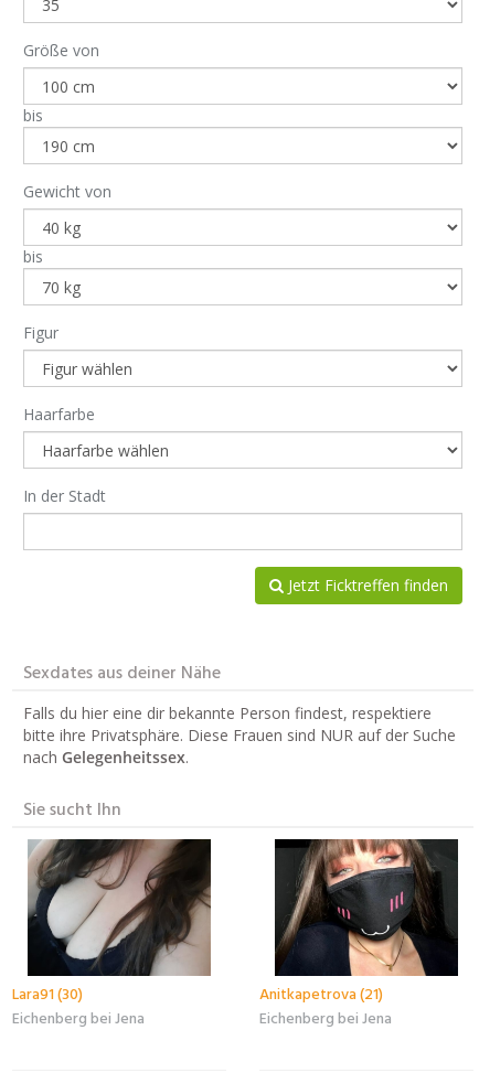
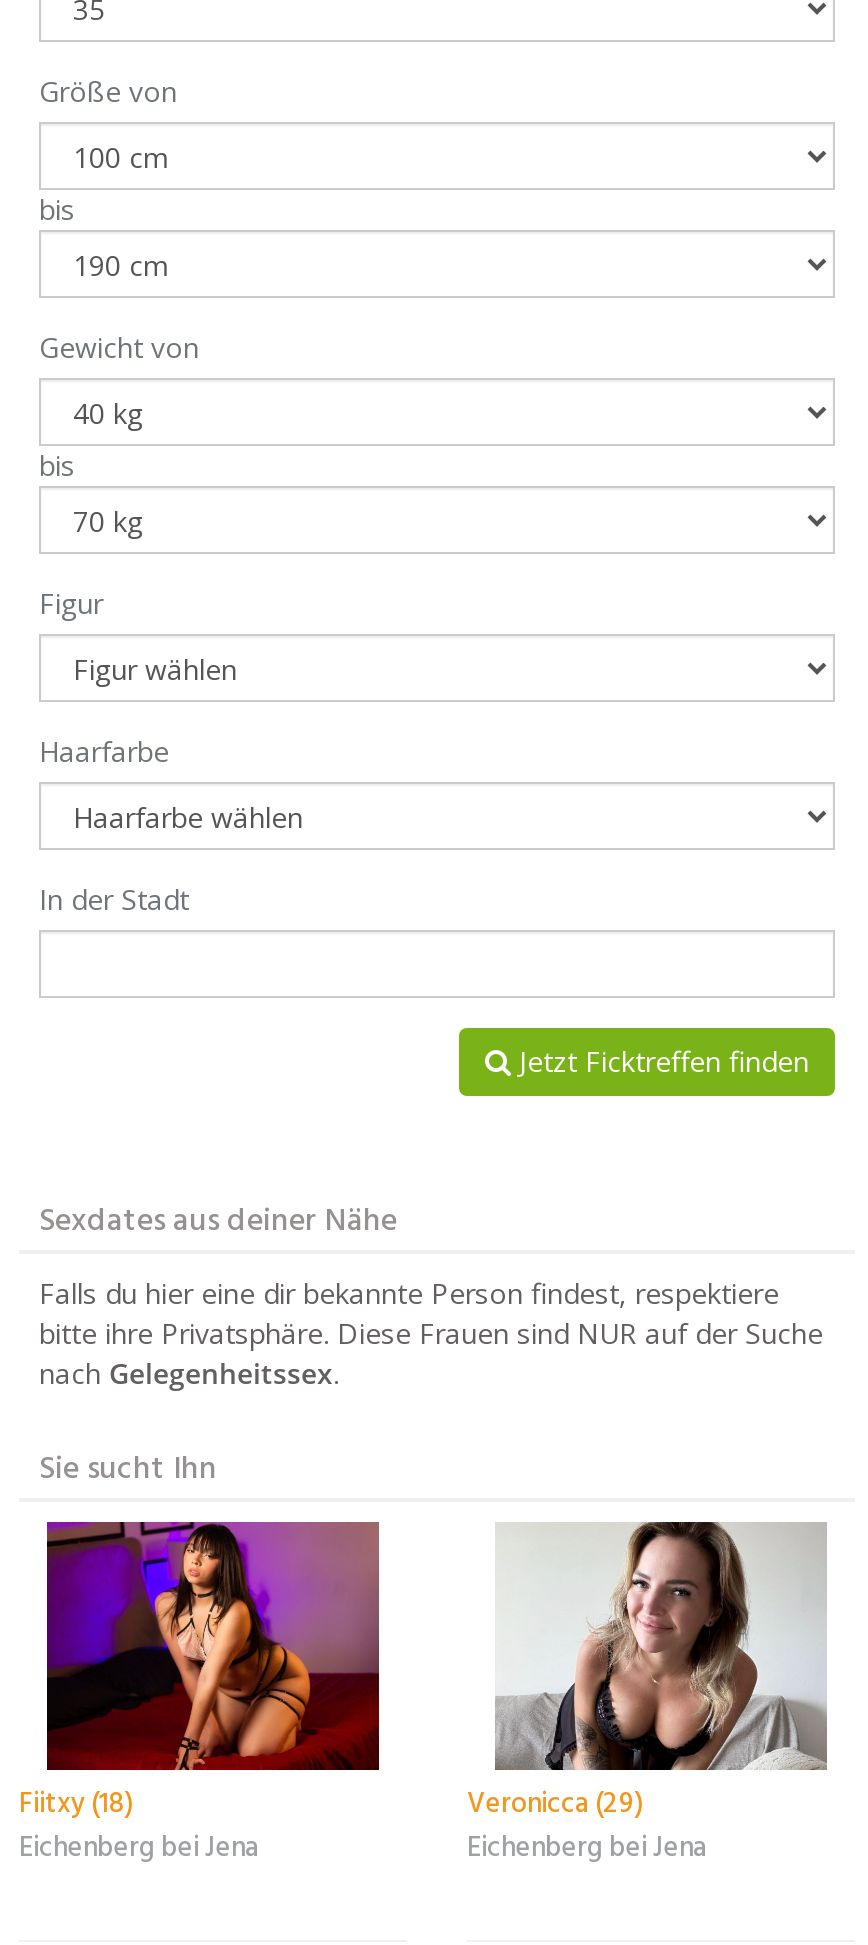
[12,838,212,1008] [image] | Lara91 (30) -> [19,1520,381,1828] [image] | Fiitxy (18)
[259,838,459,1008] [image] | Anitkapetrova (21) -> [467,1520,827,1828] [image] | Veronicca (29)

